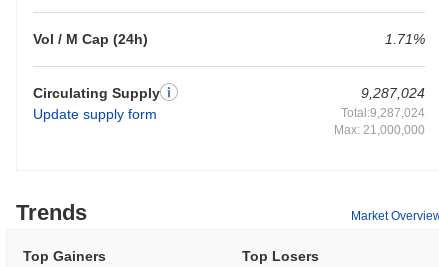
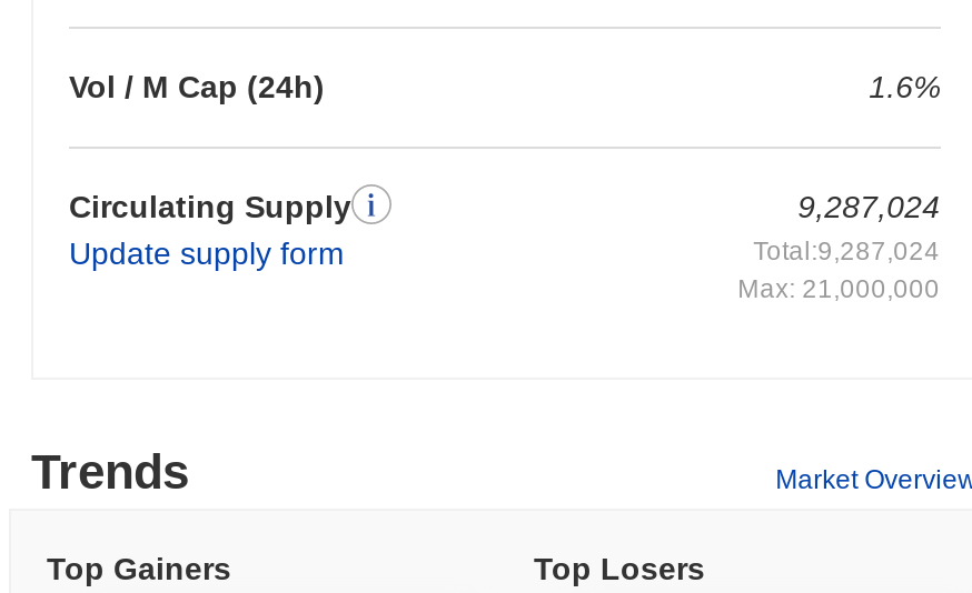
[385,31,425,47] 1.71% -> [869,69,940,105] 1.6%

